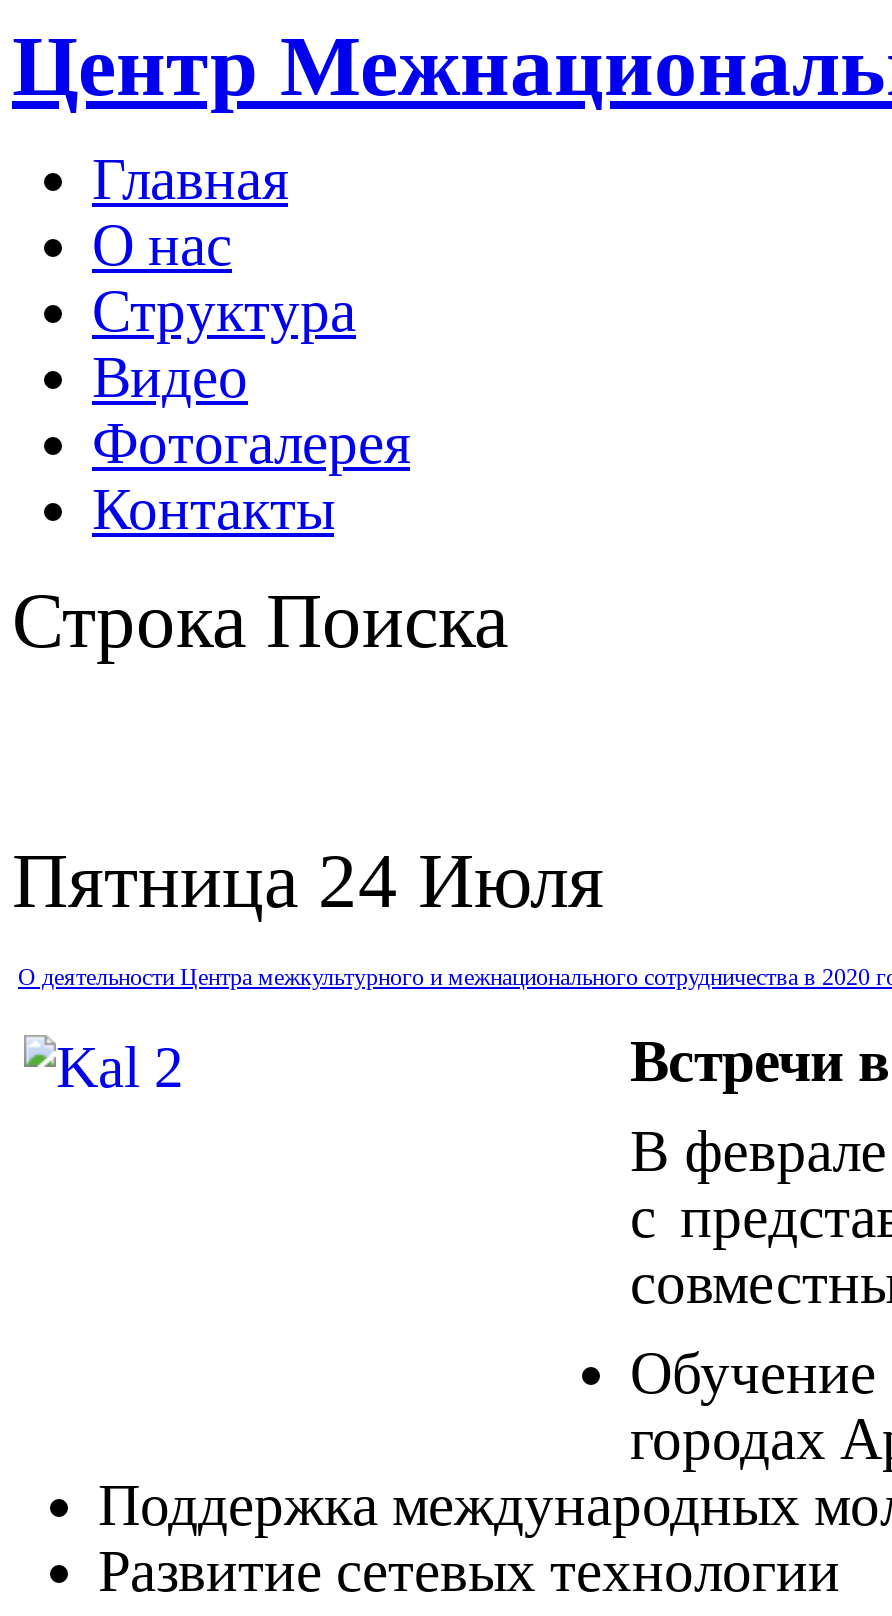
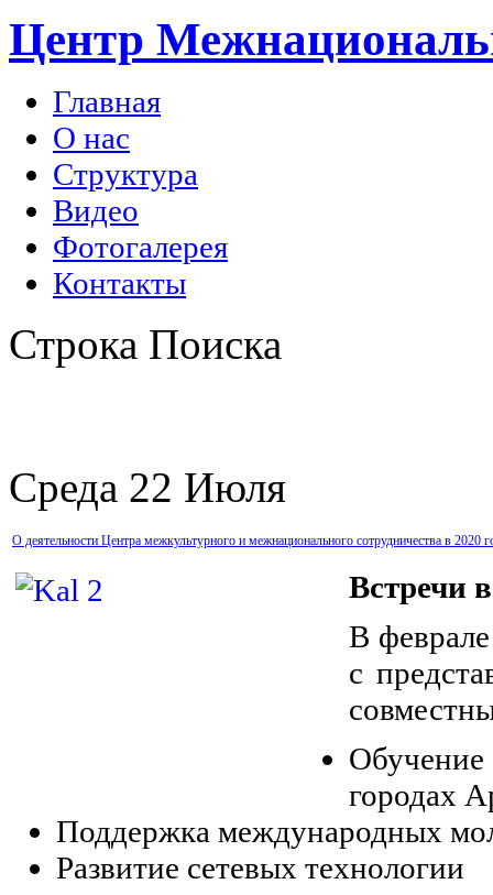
[12,837,604,923] Пятница 24 Июля -> [9,464,286,511] Среда 22 Июля

